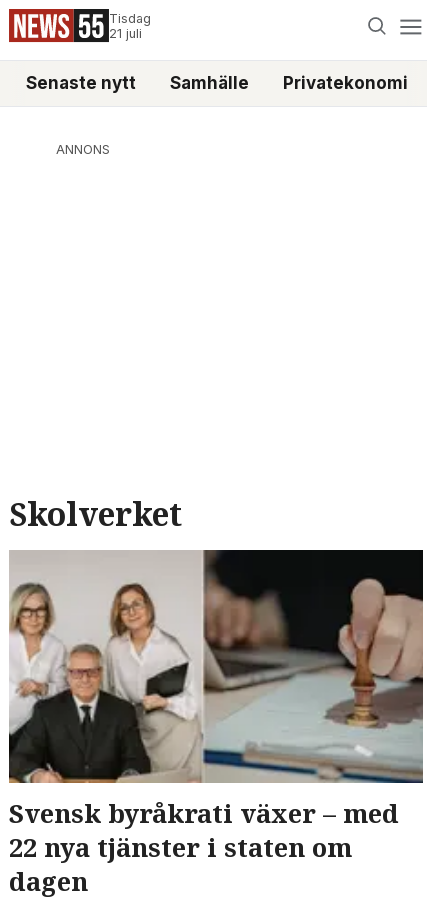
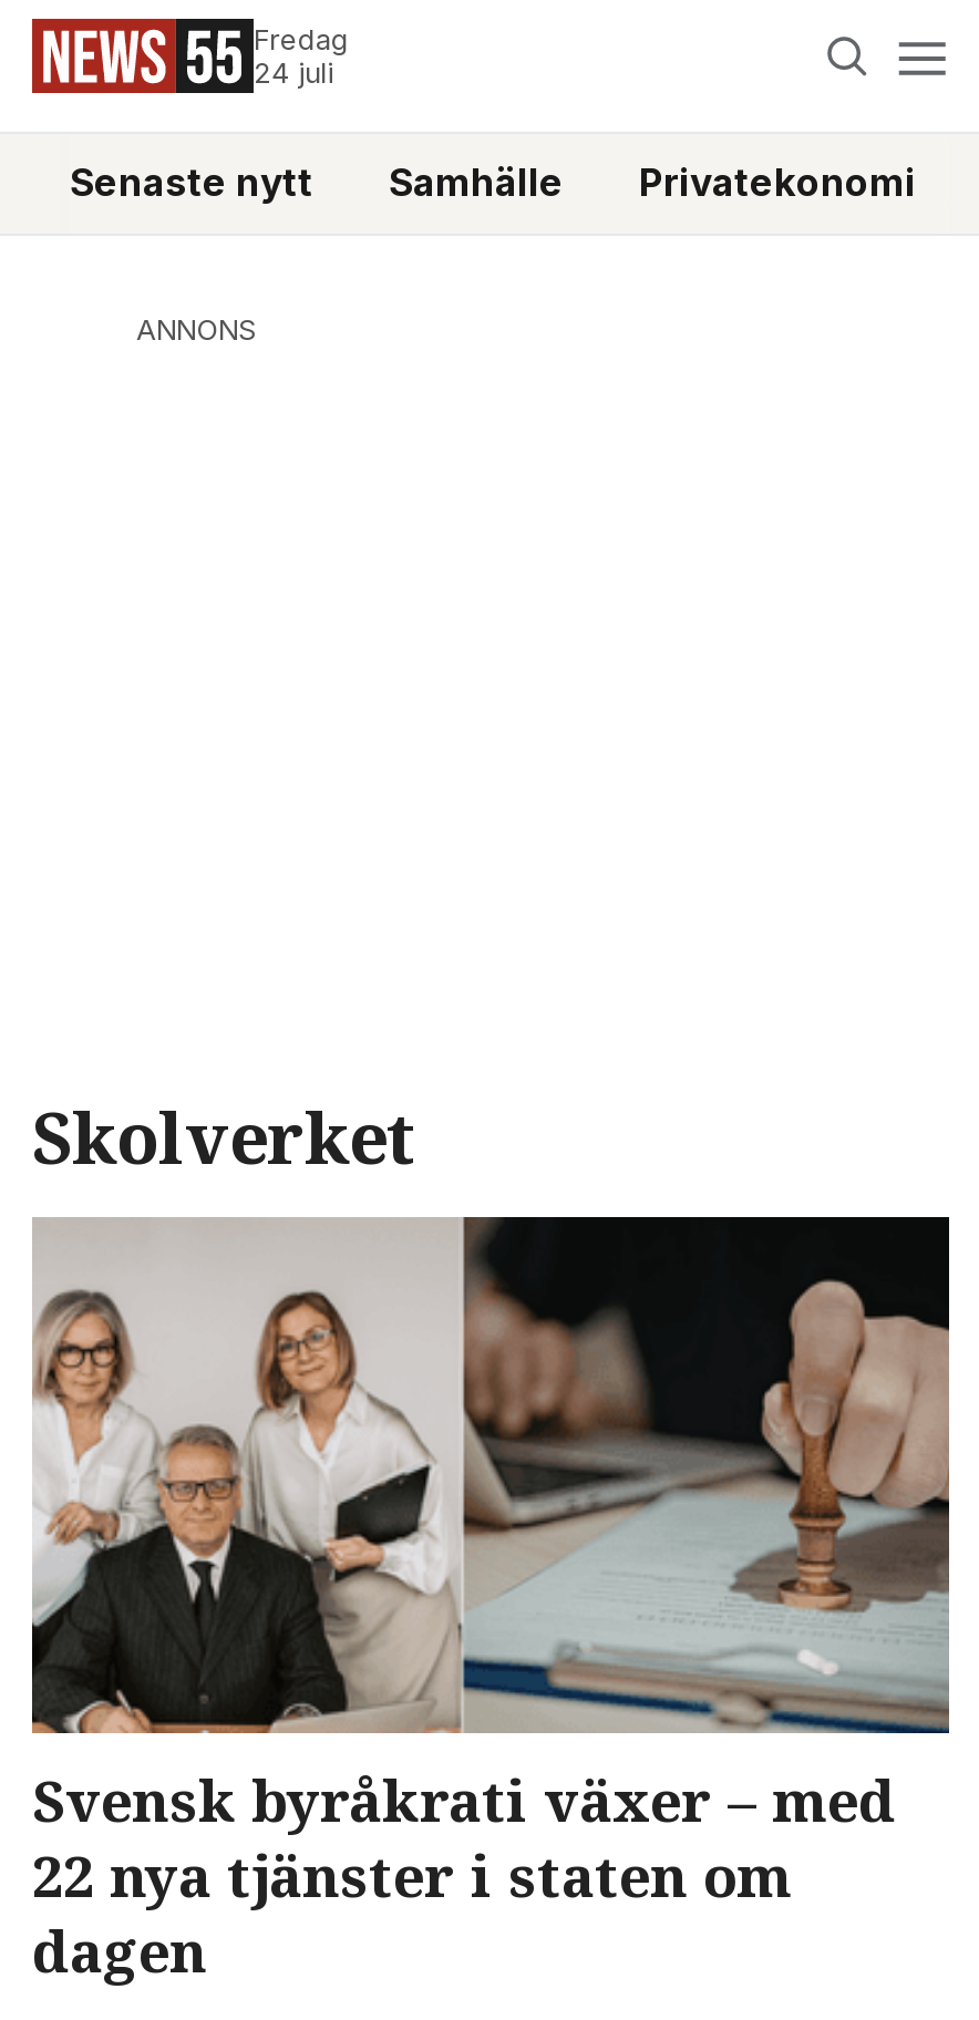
[109,11,151,41] Tisdag | 21 juli -> [254,23,349,90] Fredag | 24 juli

